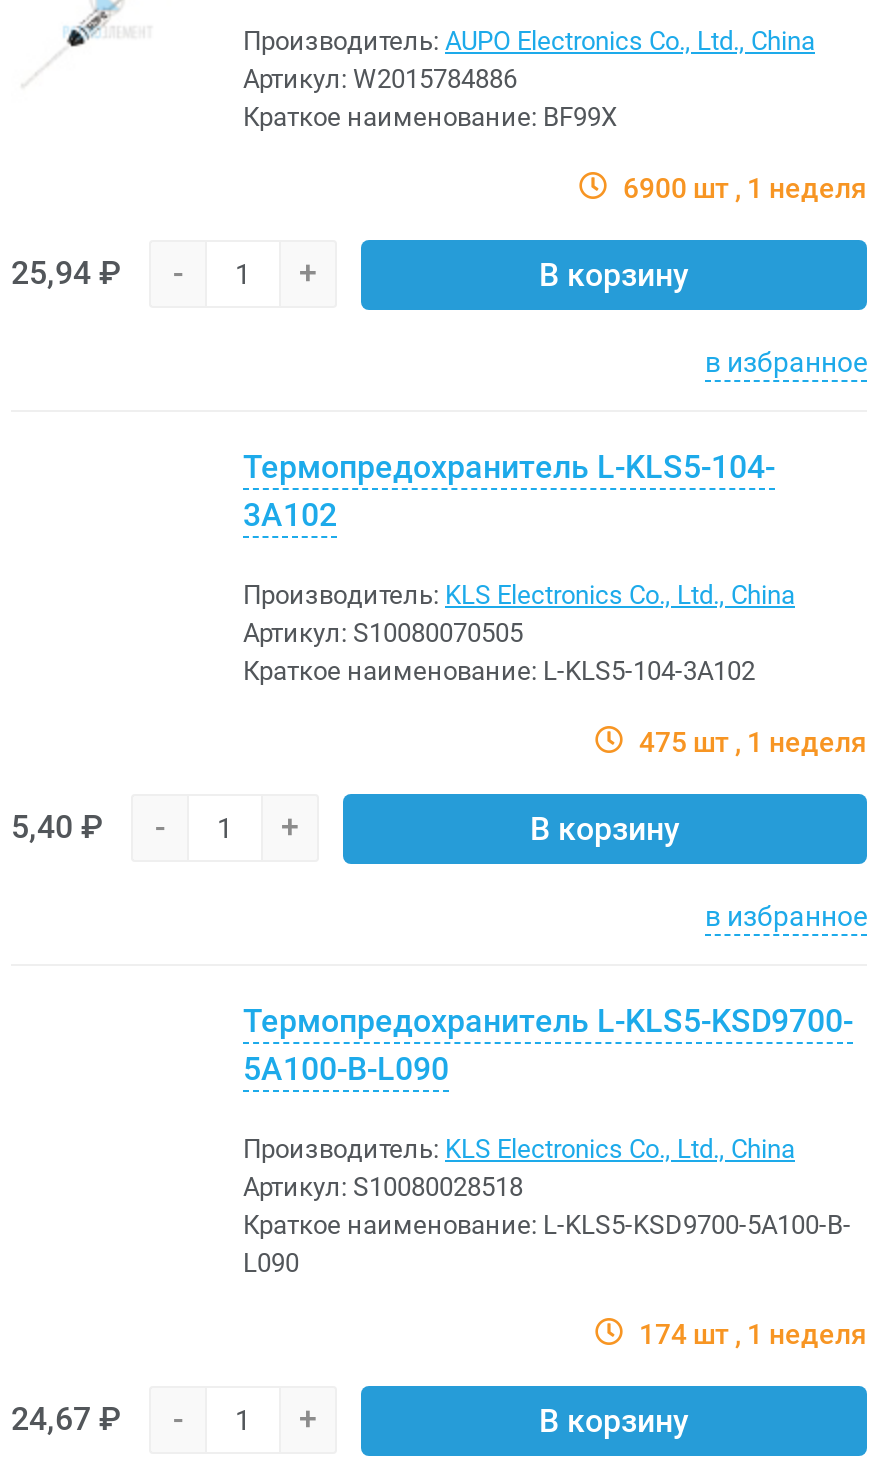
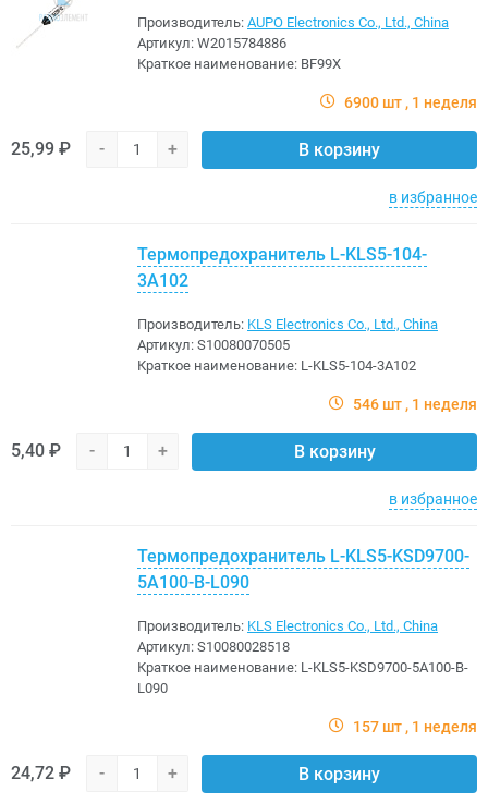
[11,254,121,292] 25,94 ₽ -> [11,139,71,159] 25,99 ₽
[639,726,867,758] 475 шт 1 неделя -> [353,395,477,413] 546 шт 1 неделя
[639,1318,867,1350] 174 шт 1 неделя -> [353,718,477,735] 157 шт 1 неделя
[11,1400,121,1438] 24,67 ₽ -> [11,763,71,784] 24,72 ₽

